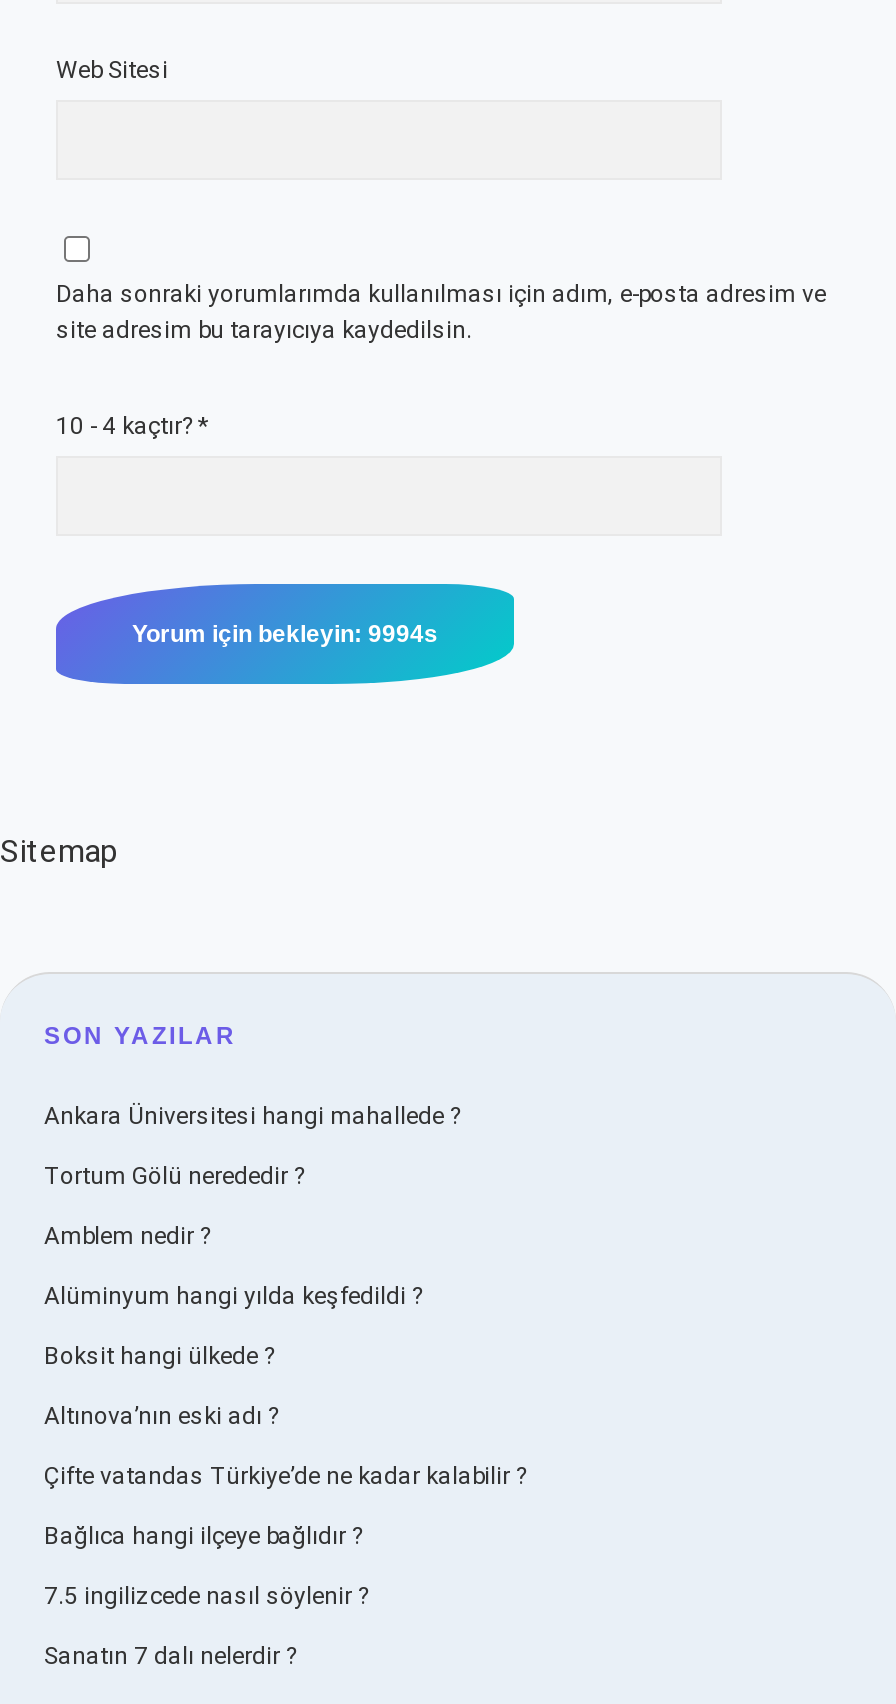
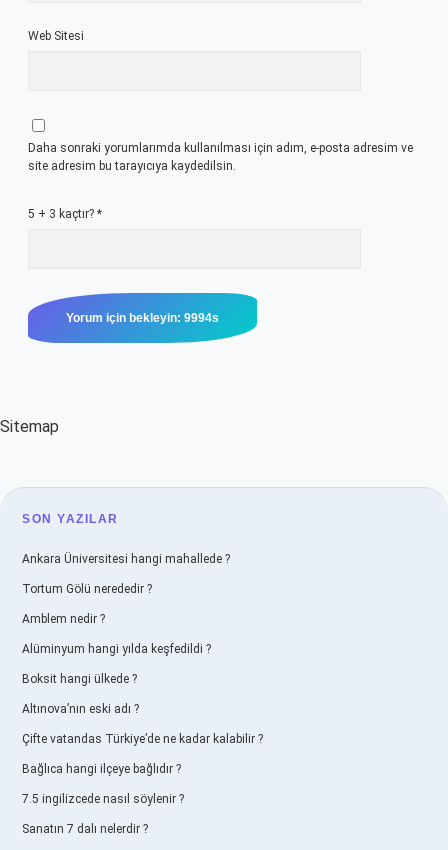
[56,412,208,440] 10 - 4 kaçtır? * -> [28,207,102,221] 5 + 3 kaçtır? *

